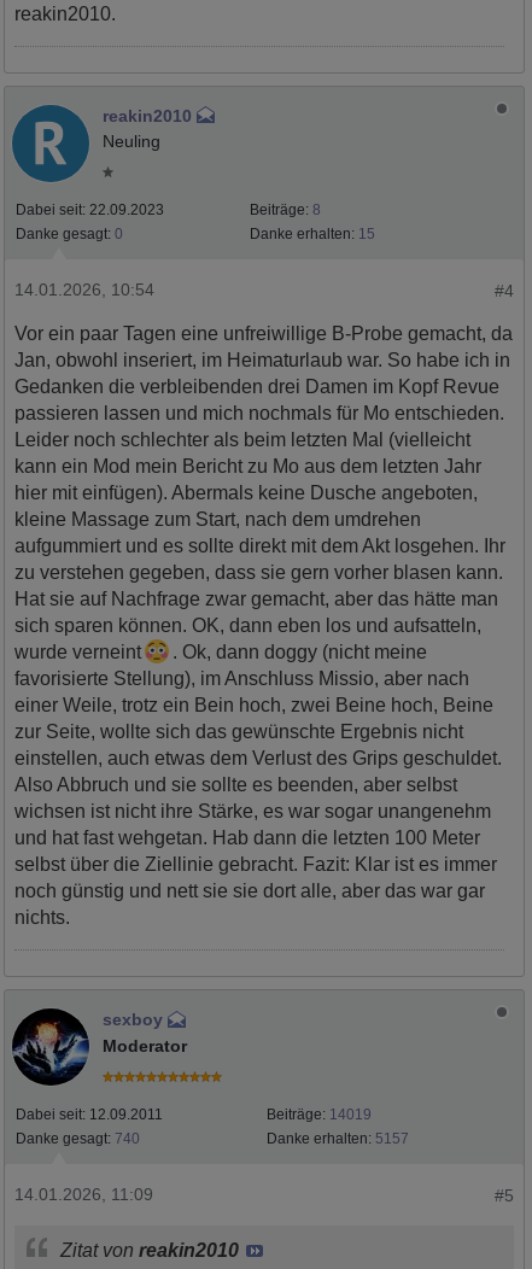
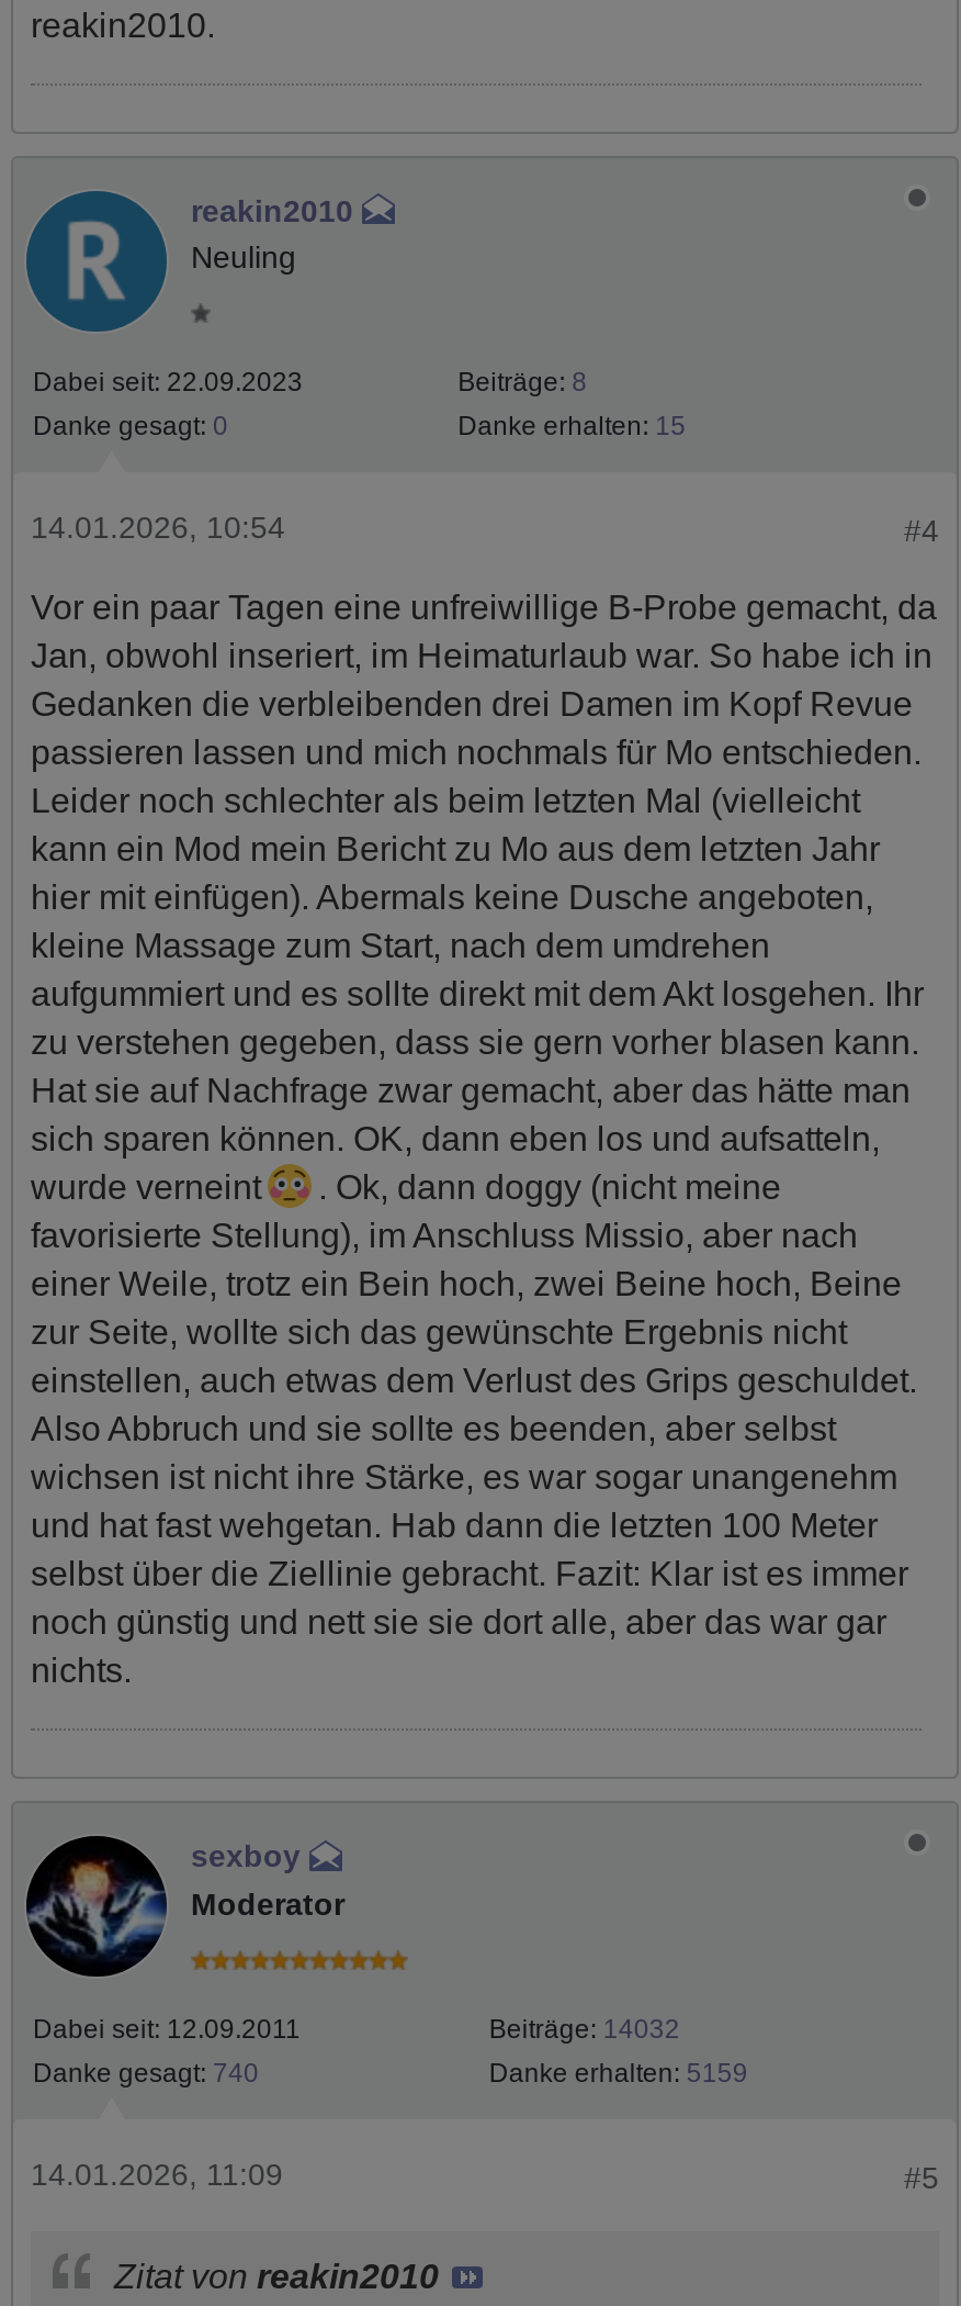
[266,1106,371,1123] Beiträge: 14019 -> [489,2013,680,2044] Beiträge: 14032
[266,1130,409,1147] Danke erhalten: 5157 -> [489,2057,748,2088] Danke erhalten: 5159

